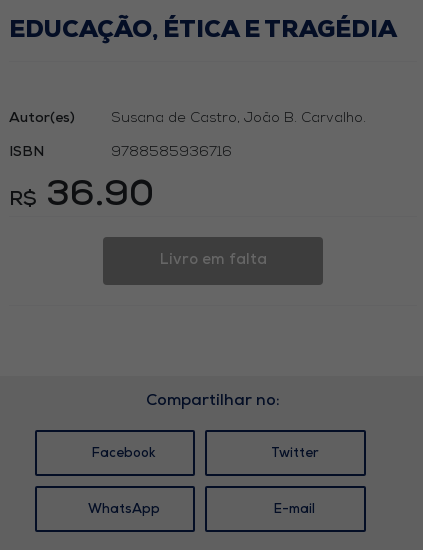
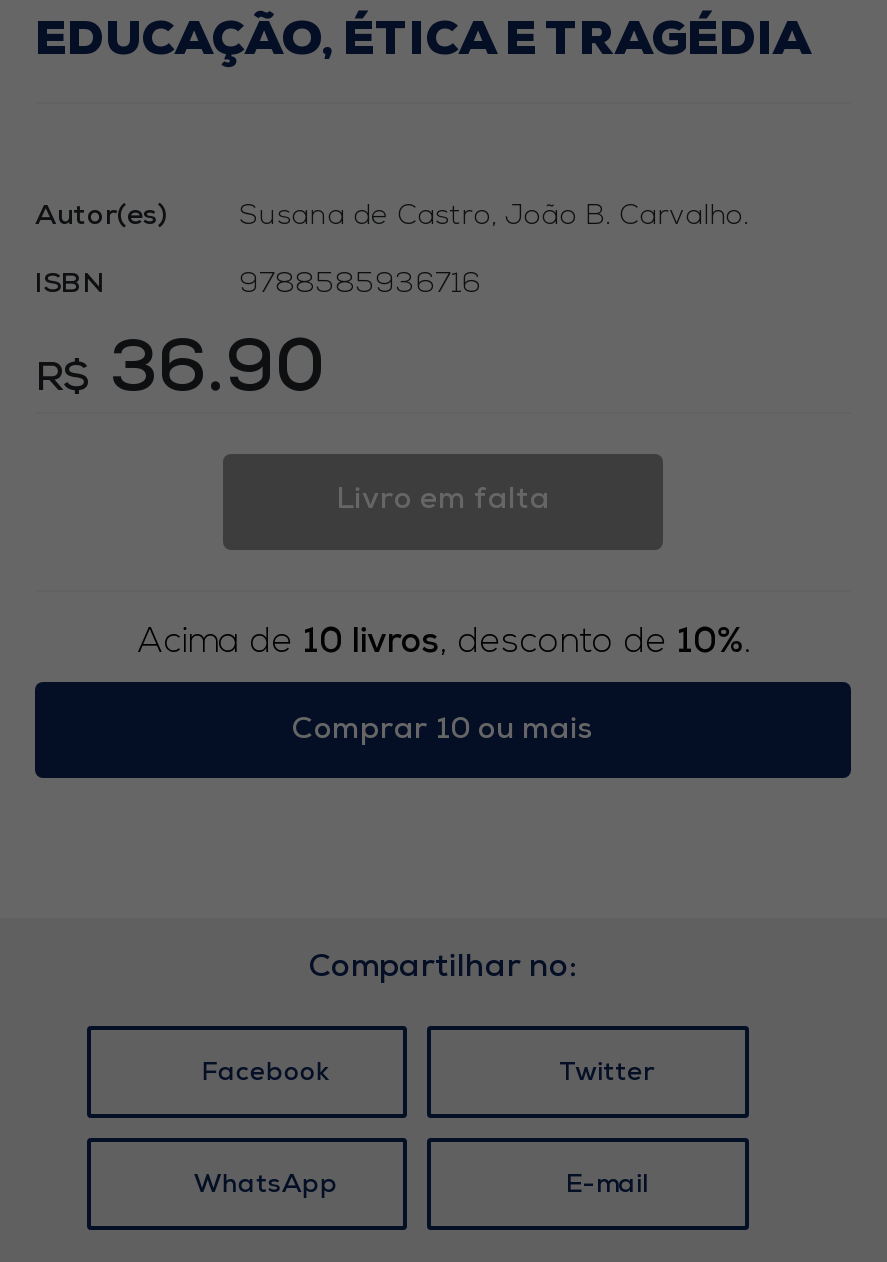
none -> [137,628,749,748] Acima de 10 livros, desconto de 10%. | Comprar 10 ou mais

